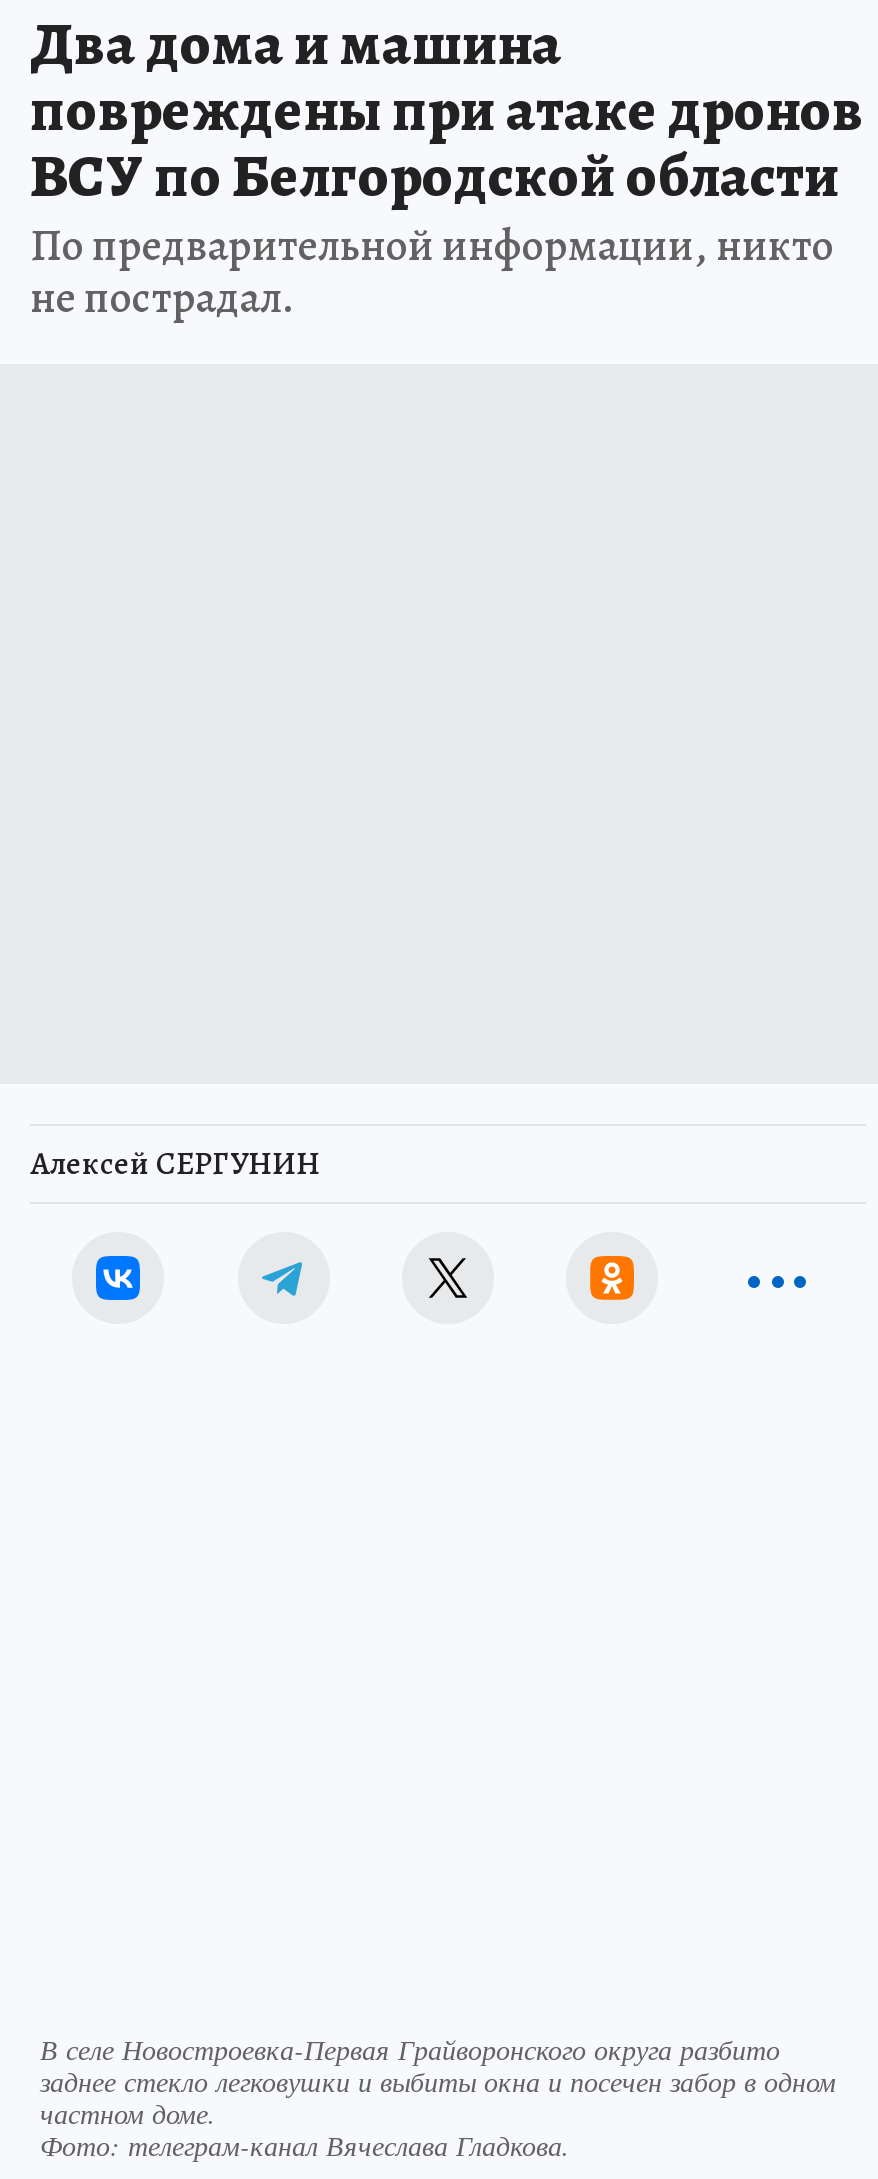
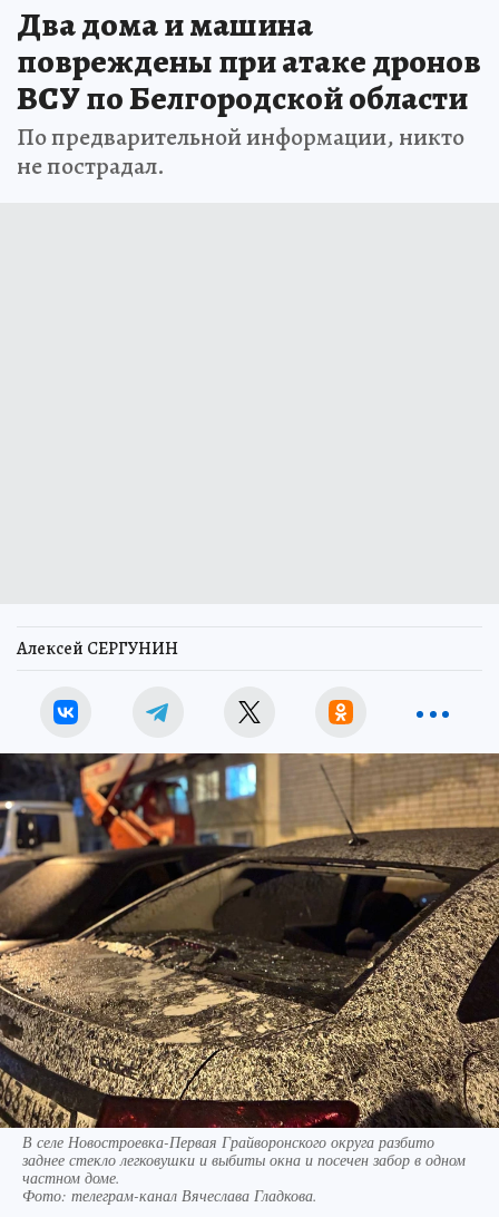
none -> [3,752,496,1129] [image]

